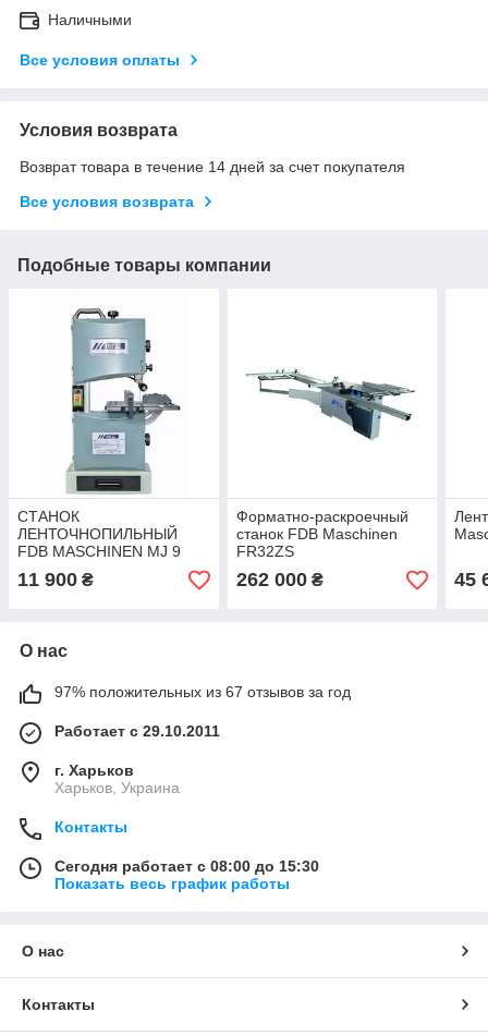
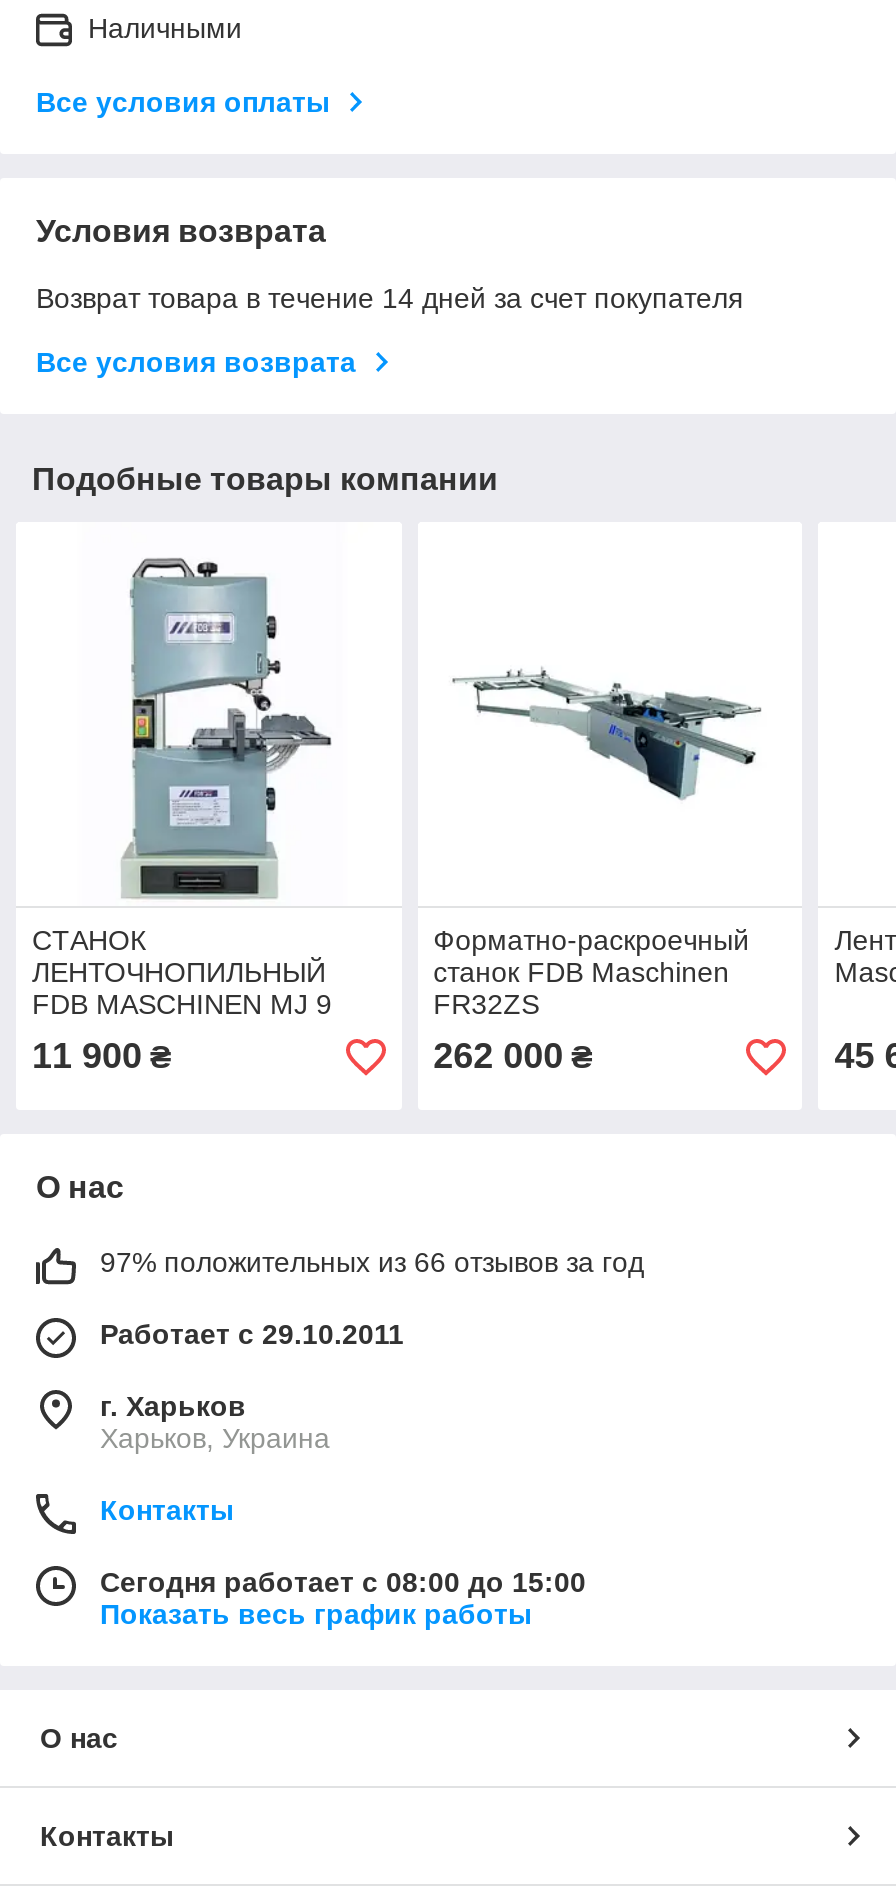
[54,683,351,701] 97% положительных из 67 отзывов за год -> [100,1247,644,1279] 97% положительных из 66 отзывов за год
[54,858,319,875] Сегодня работает с 08:00 до 15:30 -> [100,1567,586,1599] Сегодня работает с 08:00 до 15:00

